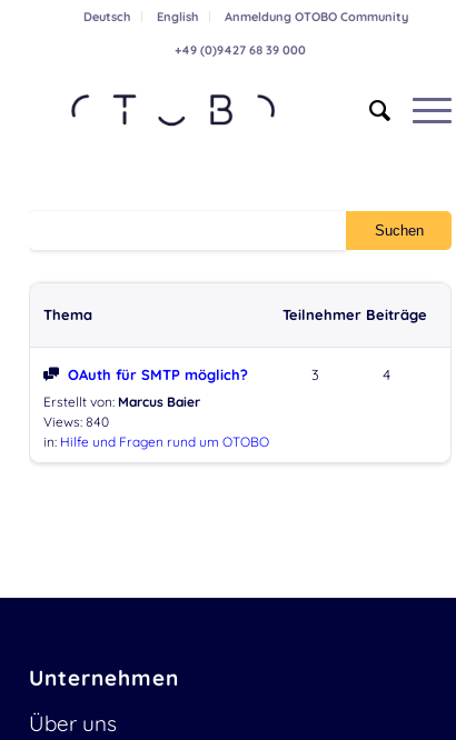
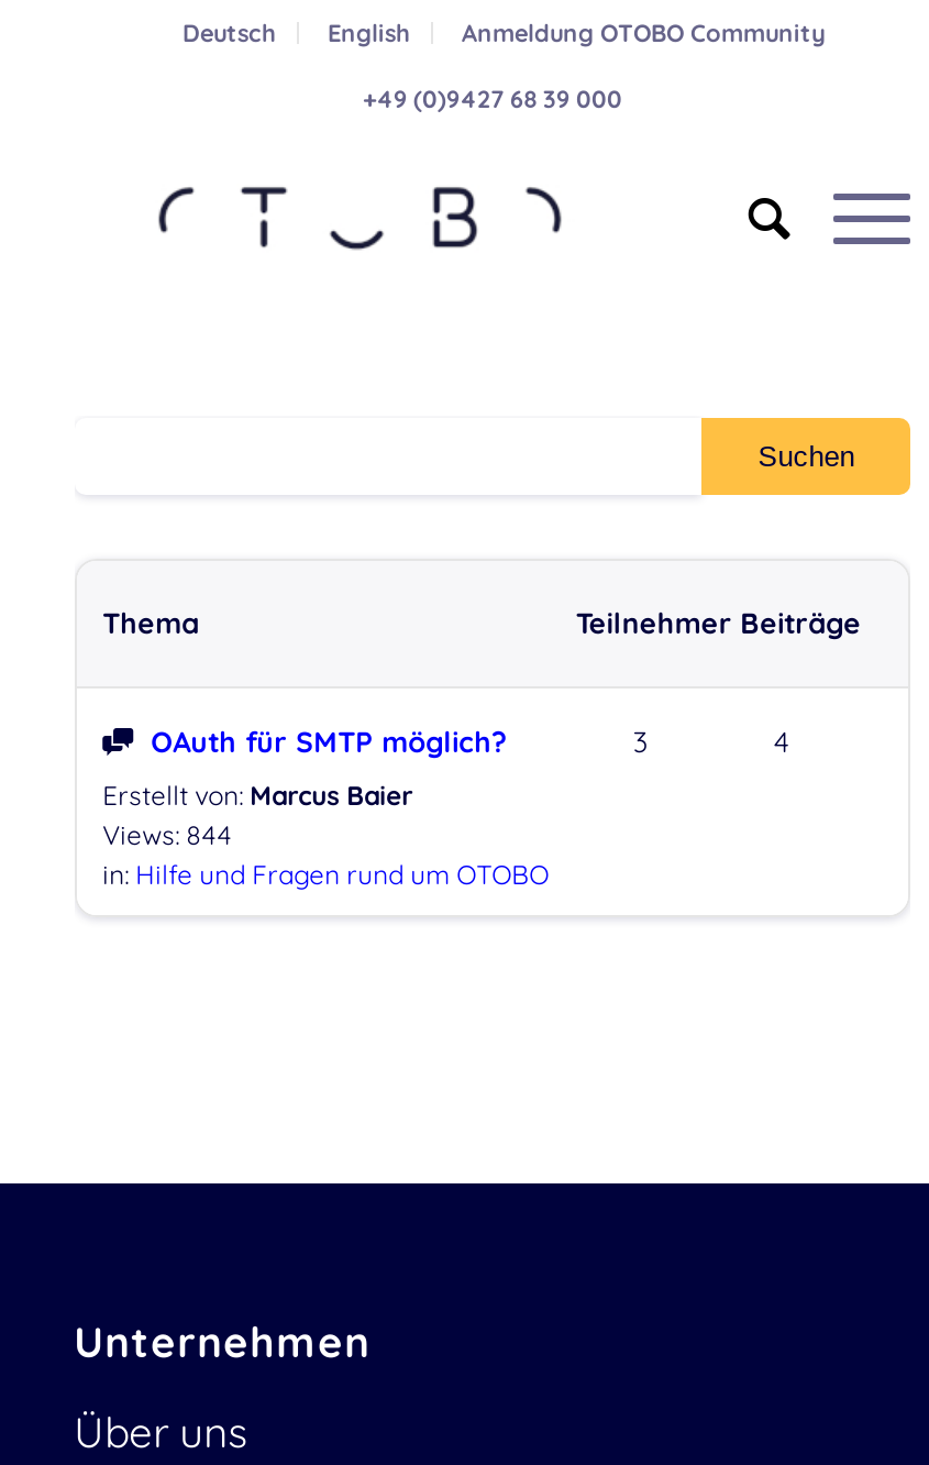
[43,413,109,430] Views: 840 -> [102,818,232,851] Views: 844

